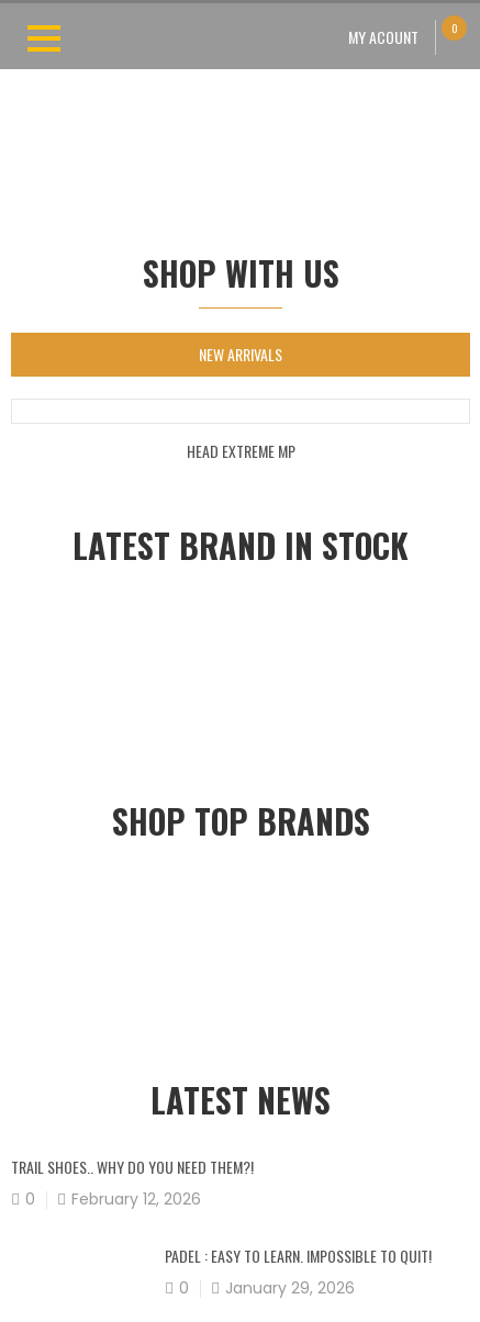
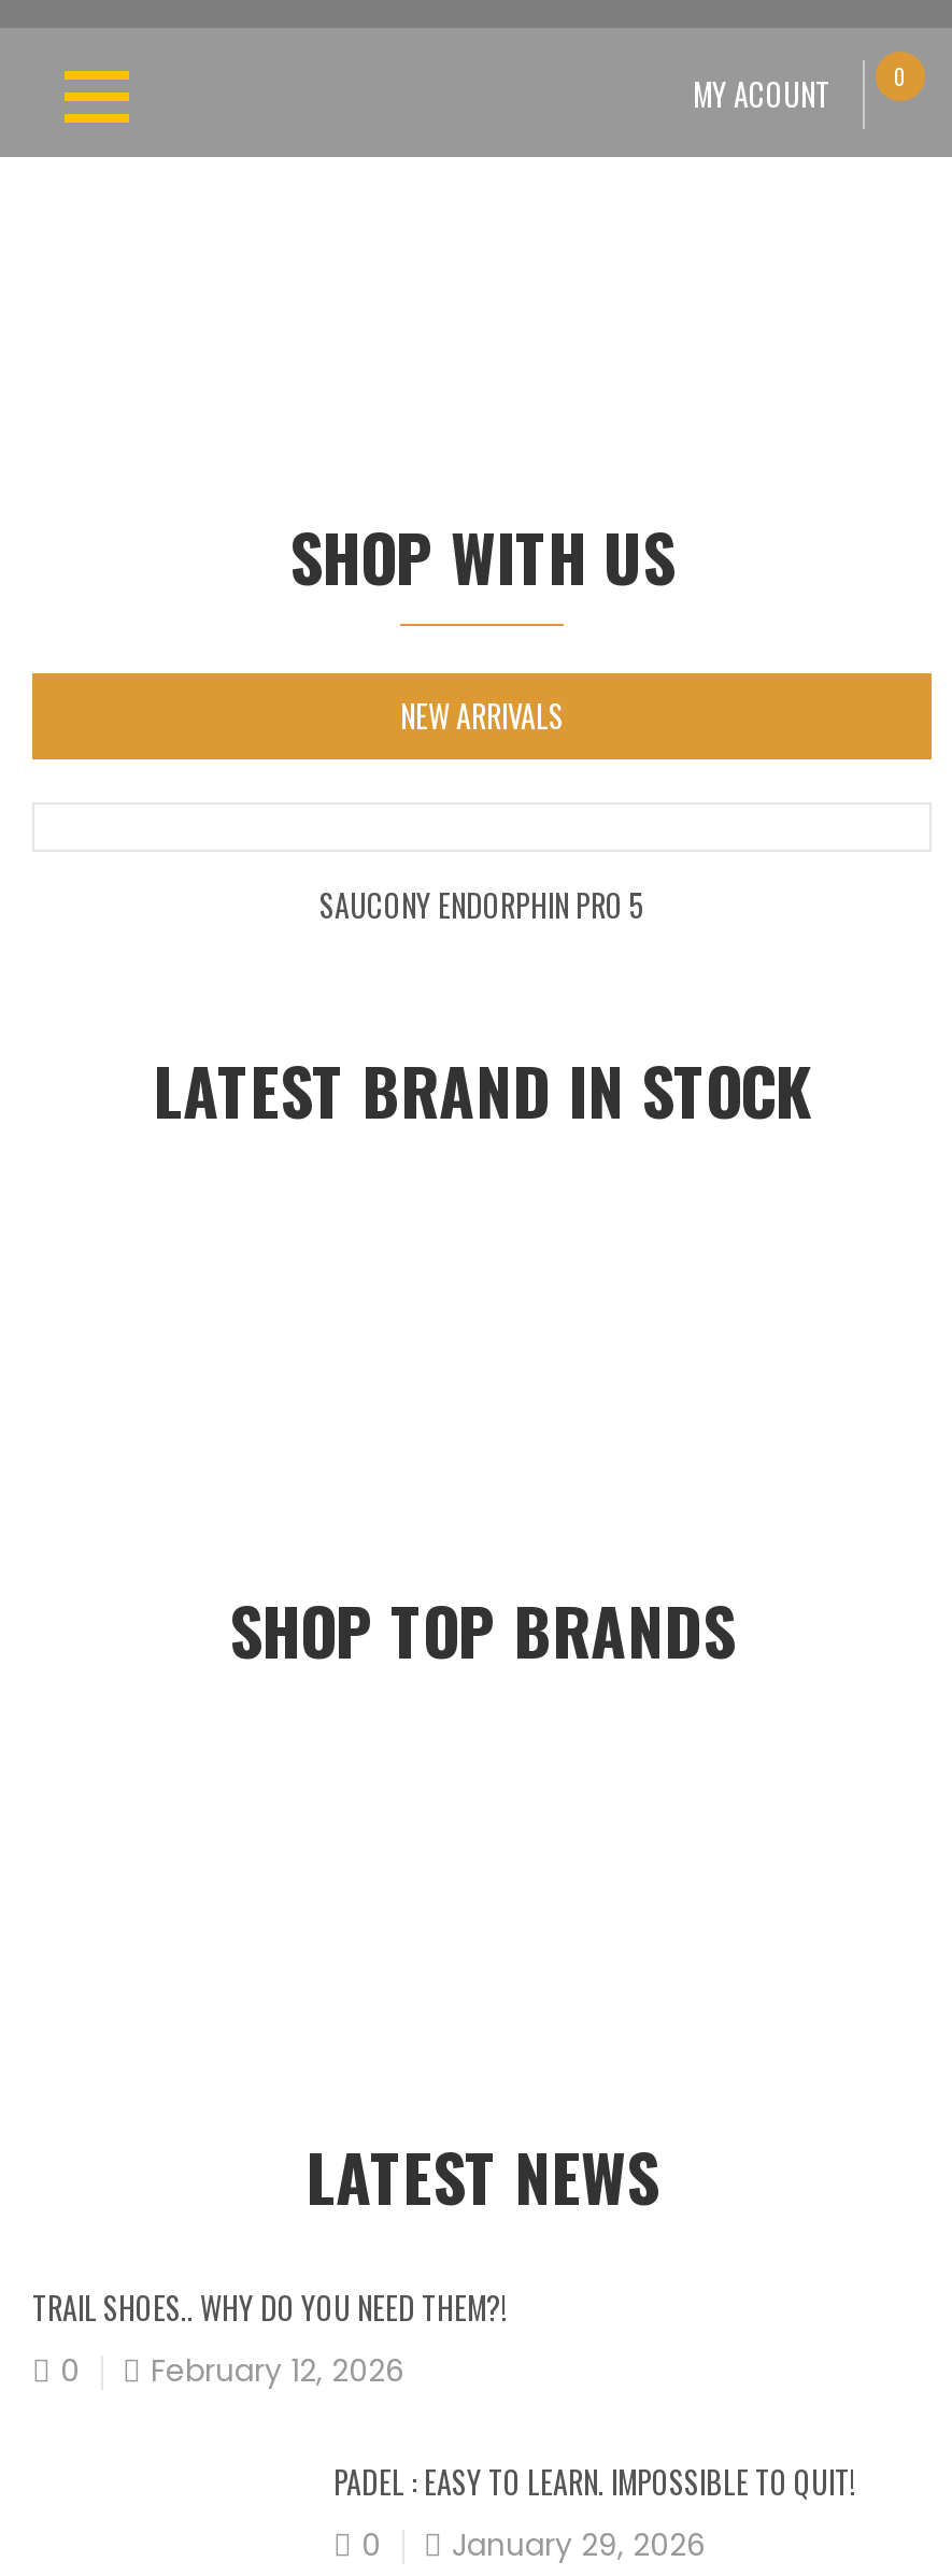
[186,439,295,462] HEAD EXTREME MP -> [319,882,644,927] SAUCONY ENDORPHIN PRO 5

